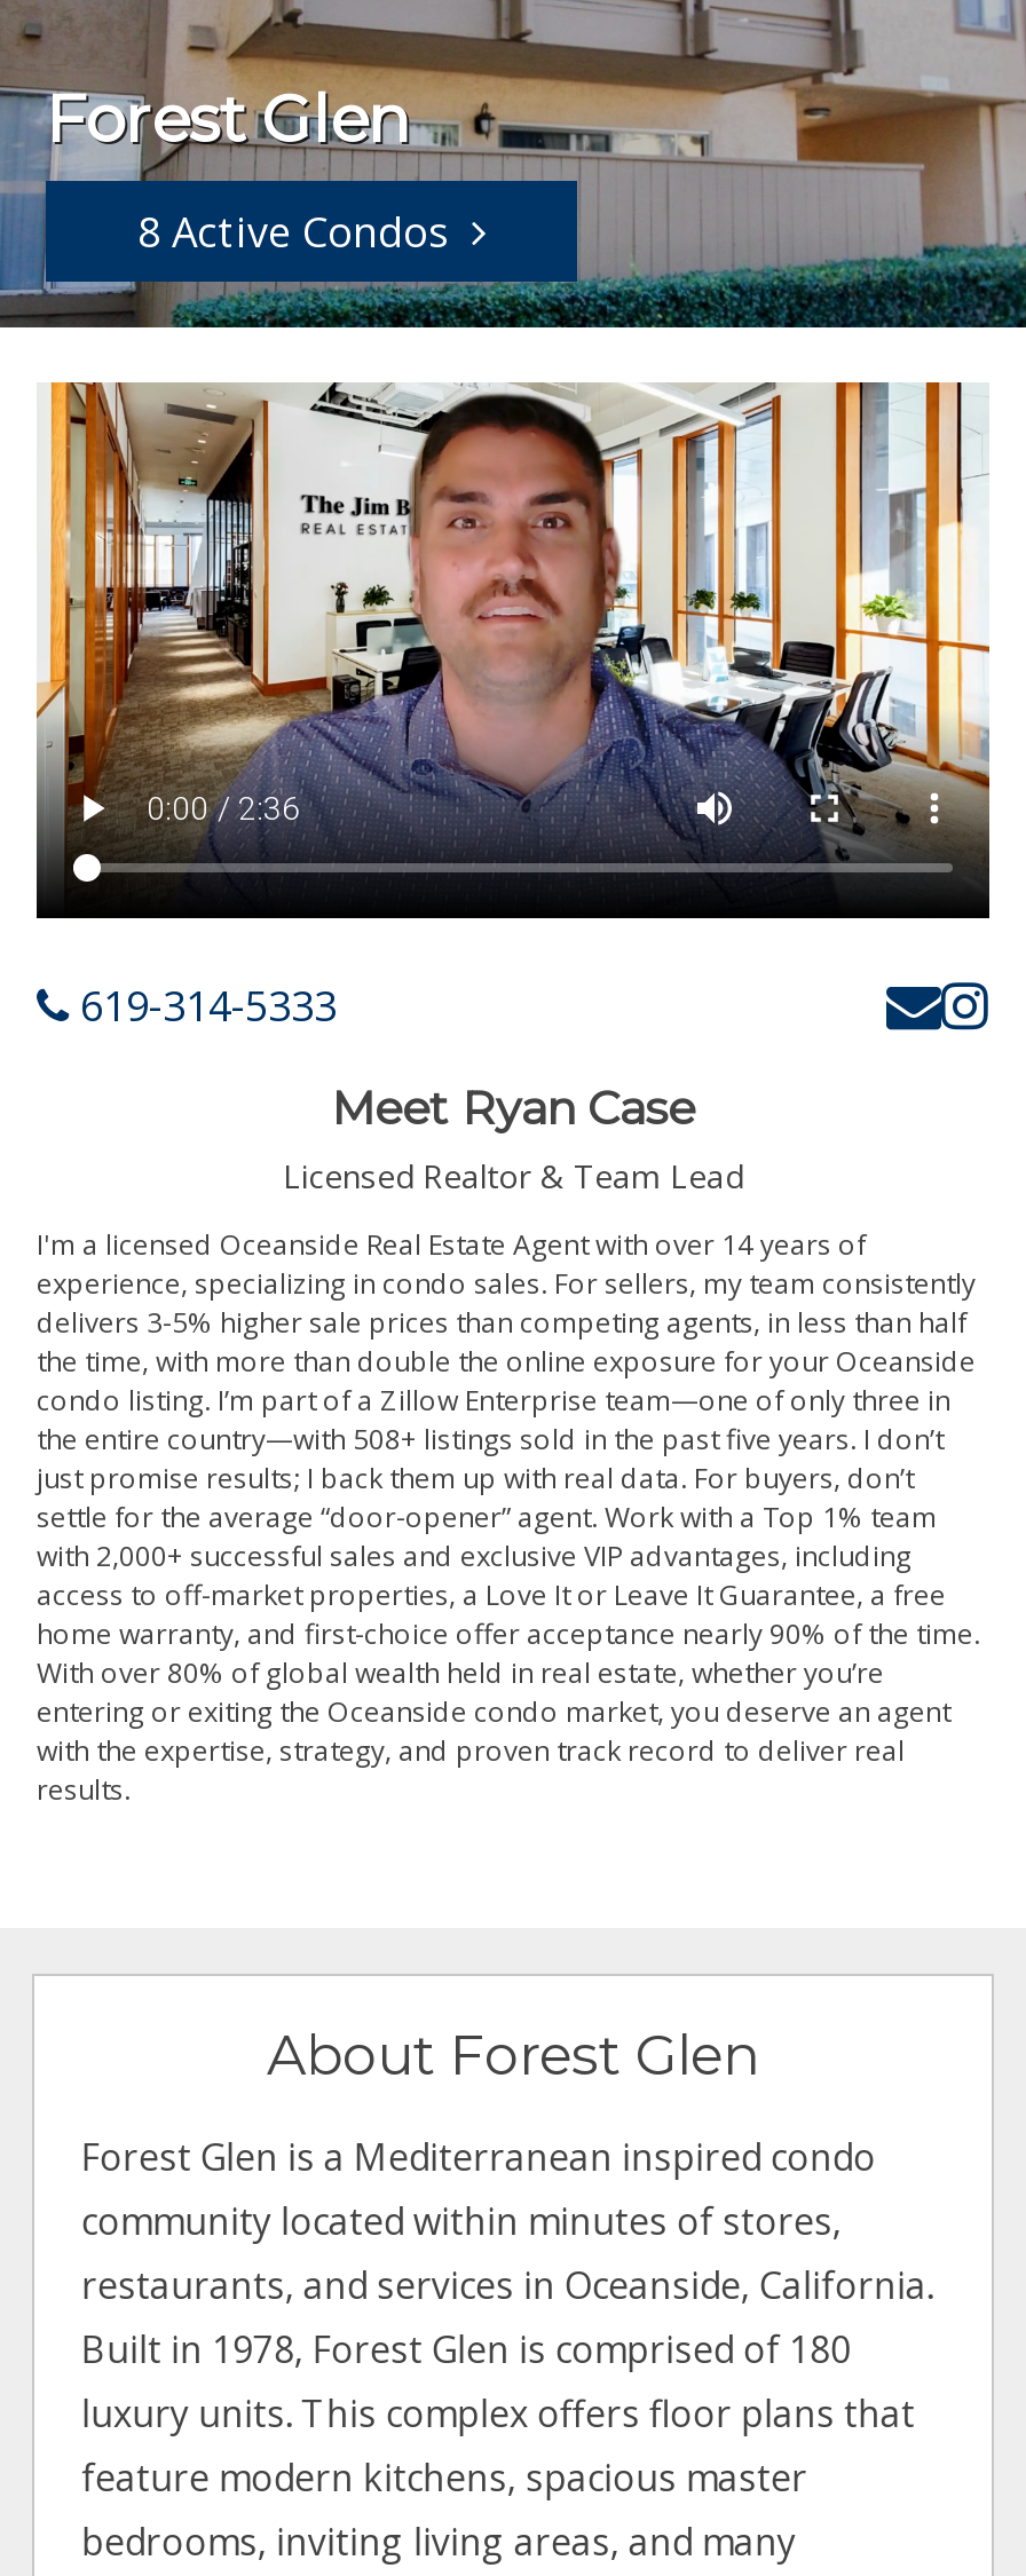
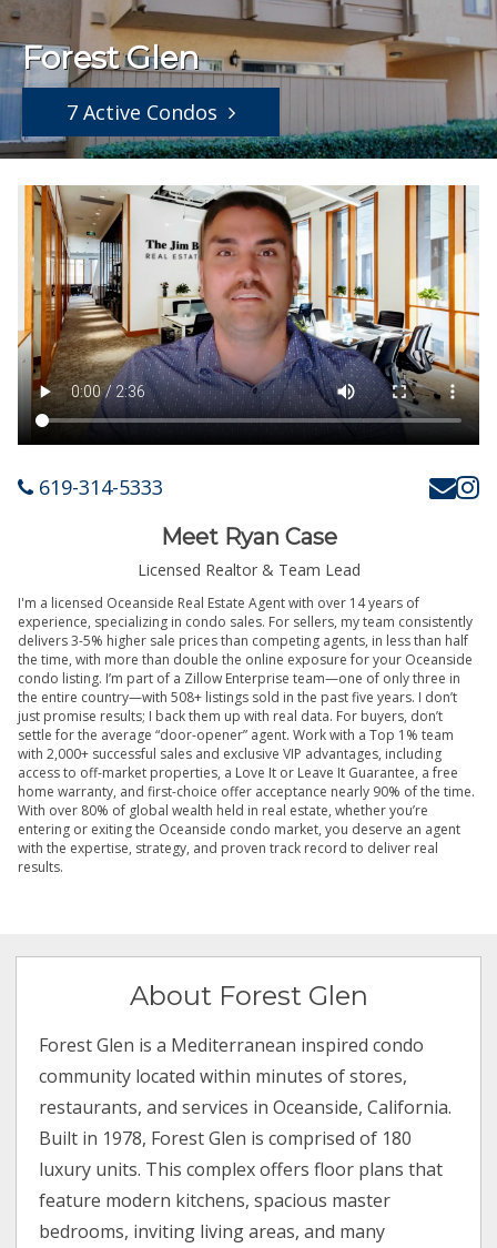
[137,204,449,259] 8 Active Condos -> [67,99,217,125] 7 Active Condos

